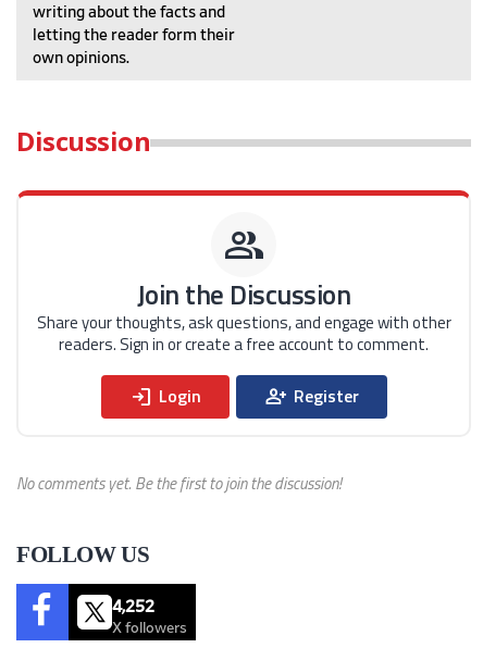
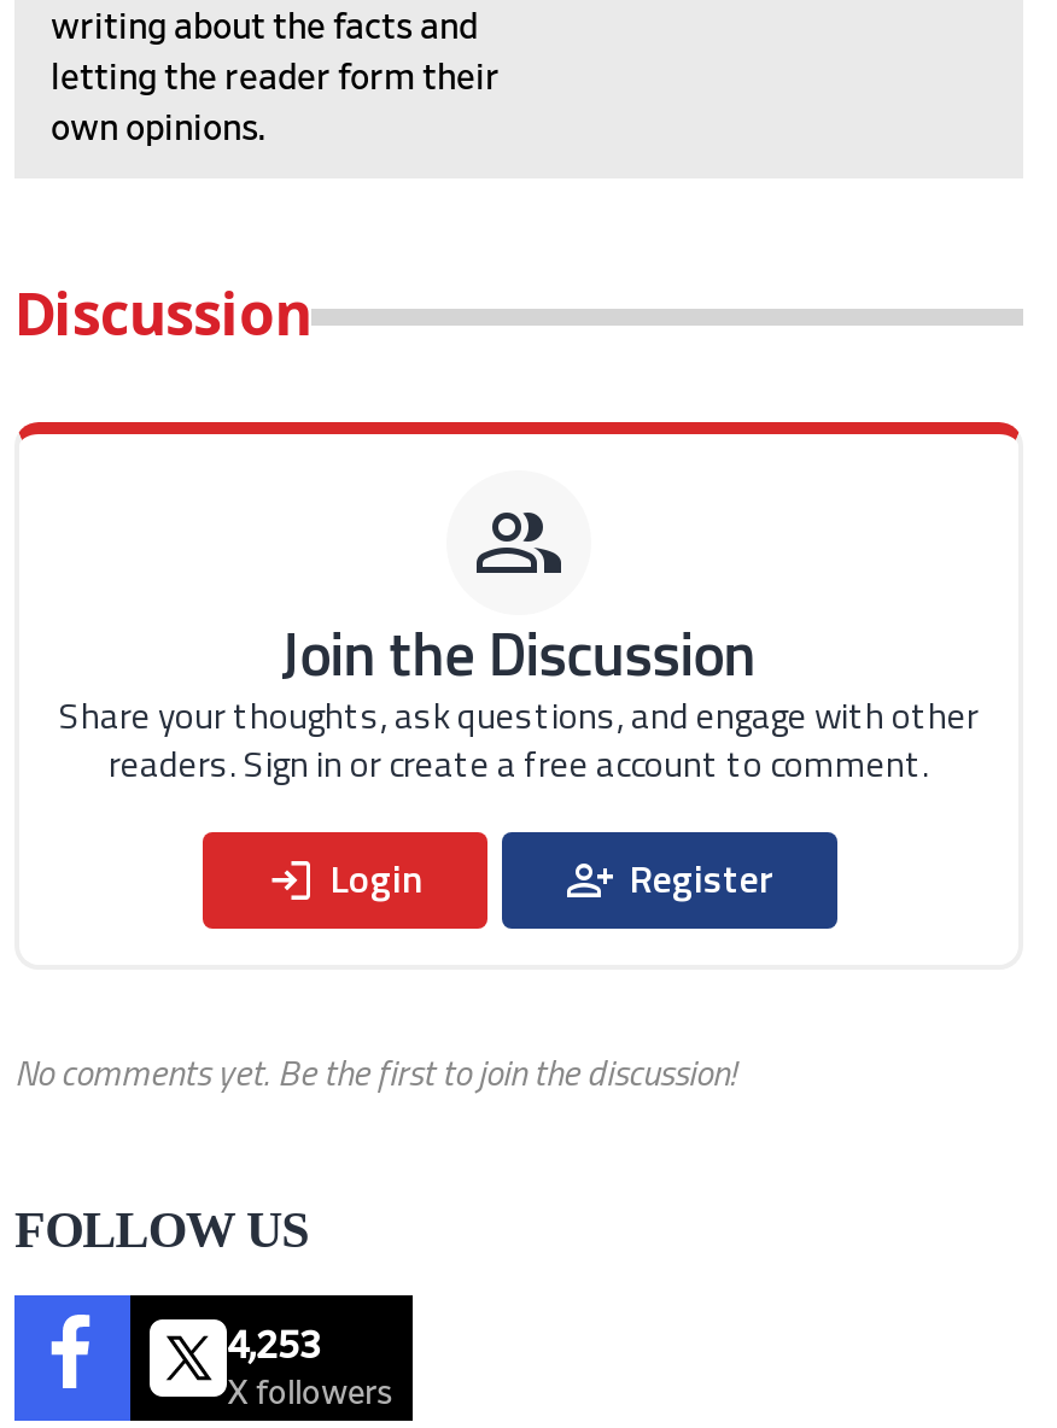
[112,598,154,615] 4,252 -> [227,1326,321,1365] 4,253

